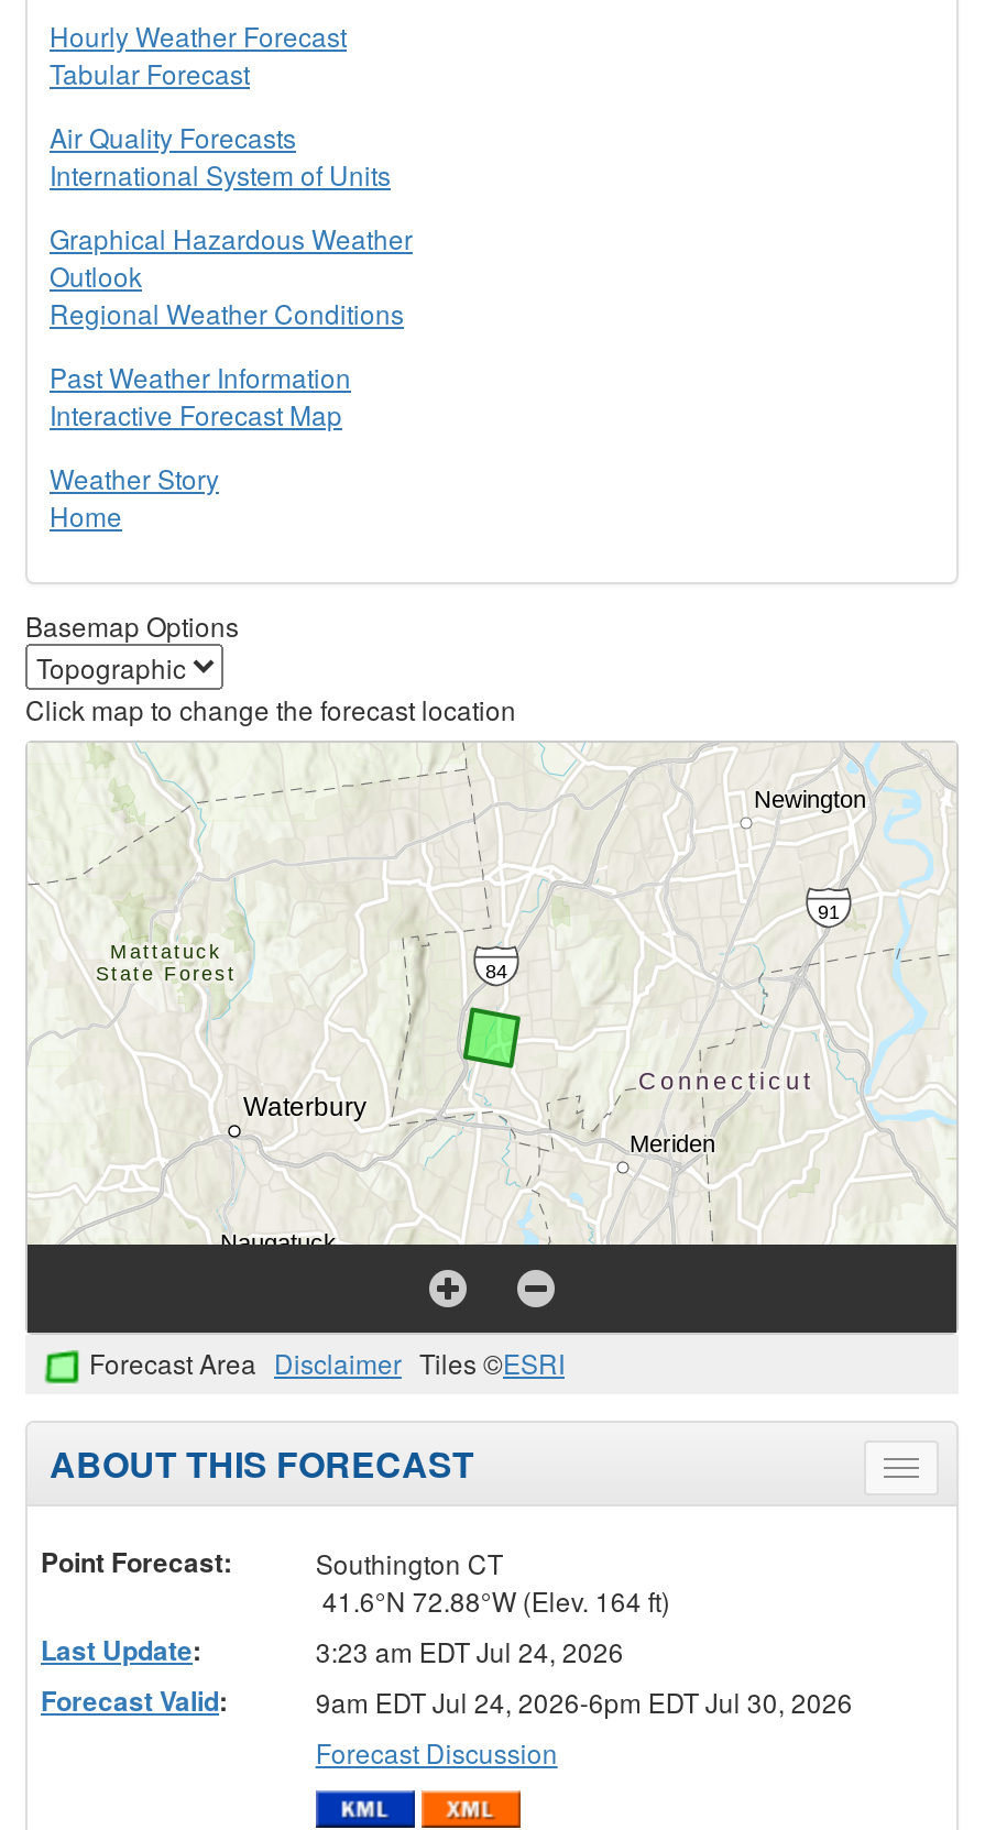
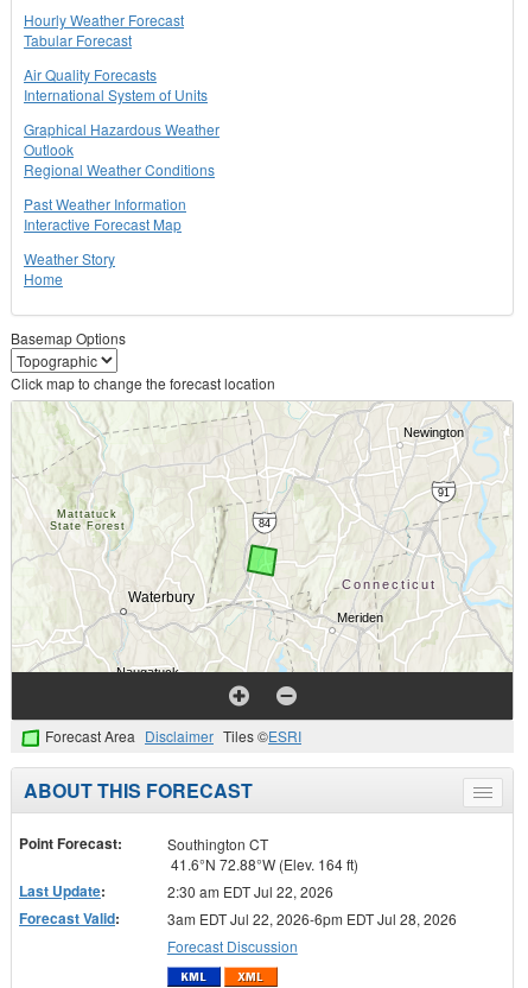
[315,1633,624,1670] 3:23 am EDT Jul 24, 2026 -> [167,881,333,902] 2:30 am EDT Jul 22, 2026
[315,1683,852,1721] 9am EDT Jul 24, 2026-6pm EDT Jul 30, 2026 -> [167,909,457,929] 3am EDT Jul 22, 2026-6pm EDT Jul 28, 2026

